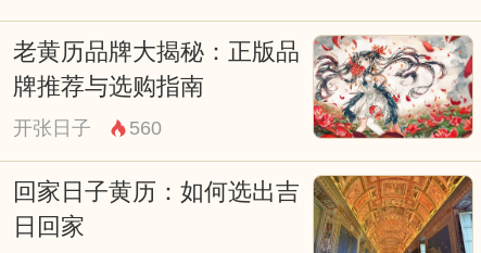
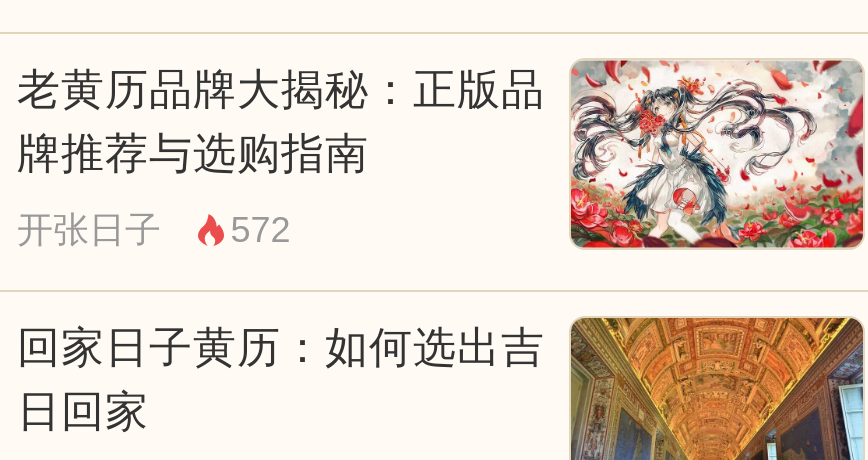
[13,117,162,138] 开张日子 560 -> [17,209,291,249] 开张日子 572

